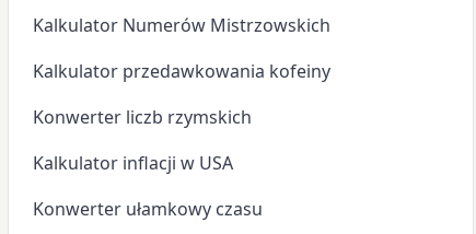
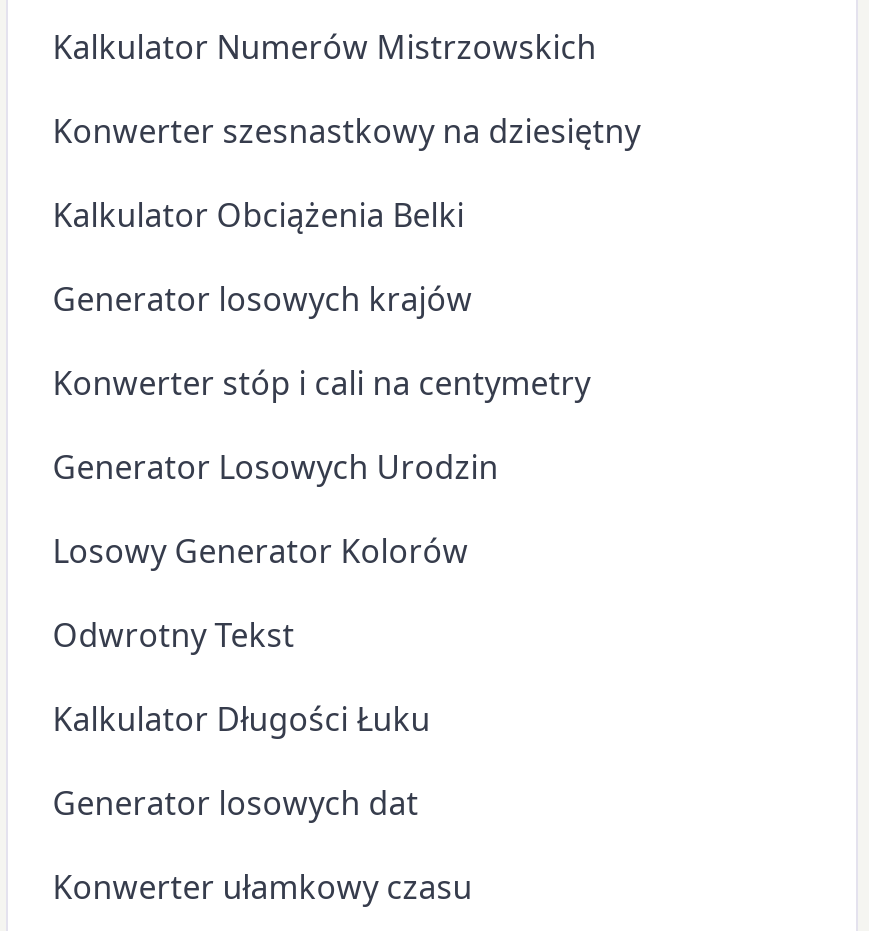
[33,59,331,175] Kalkulator przedawkowania kofeiny | Konwerter liczb rzymskich | Kalkulator inflacji w USA -> [52,109,640,825] Konwerter szesnastkowy na dziesiętny | Kalkulator Obciążenia Belki | Generator losowych krajów | Konwerter stóp i cali na centymetry | Generator Losowych Urodzin | Losowy Generator Kolorów | Odwrotny Tekst | Kalkulator Długości Łuku | Generator losowych dat

